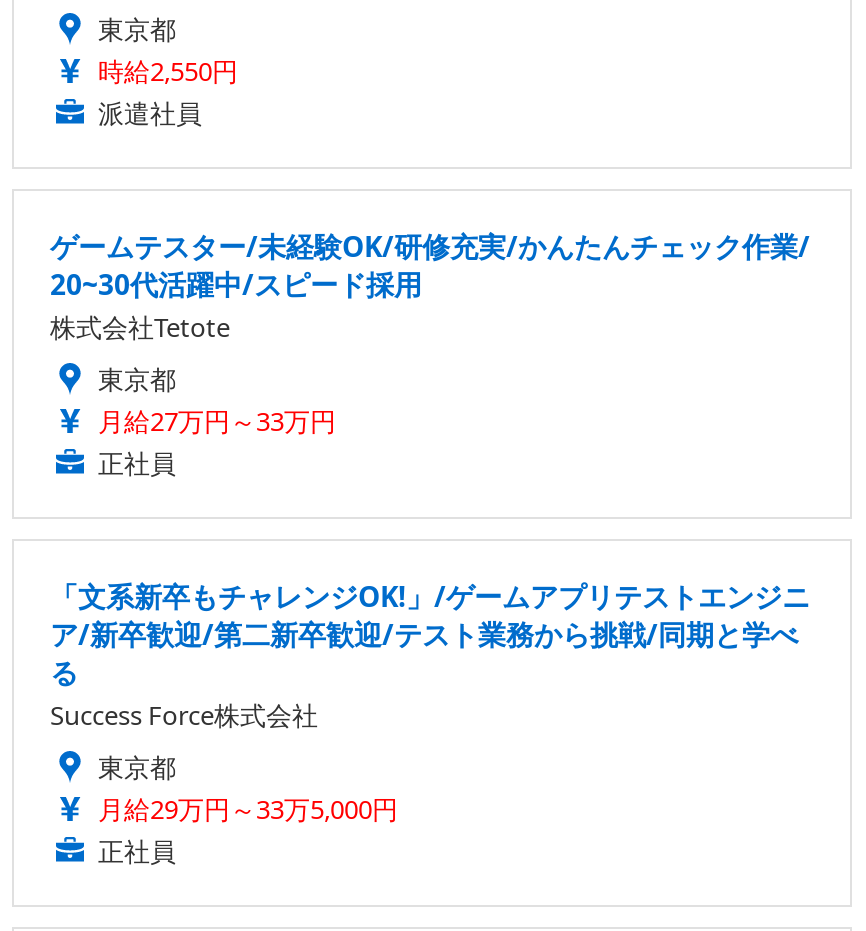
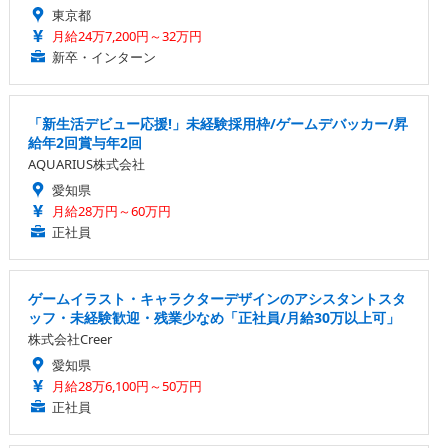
[98,53,238,131] 時給2,550円 | 派遣社員 -> [52,27,202,66] 月給24万7,200円～32万円 | 新卒・インターン
[50,227,810,439] ゲームテスター/未経験OK/研修充実/かんたんチェック作業/ | 20~30代活躍中/スピード採用 | 株式会社Tetote | 東京都 | 月給27万円～33万円 -> [28,114,408,220] 「新生活デビュー応援!」未経験採用枠/ゲームデバッカー/昇 | 給年2回賞与年2回 | AQUARIUS株式会社 | 愛知県 | 月給28万円～60万円
[50,577,810,827] 「文系新卒もチャレンジOK!」/ゲームアプリテストエンジニ | ア/新卒歓迎/第二新卒歓迎/テスト業務から挑戦/同期と学べ | る | Success Force株式会社 | 東京都 | 月給29万円～33万5,000円 -> [28,289,406,395] ゲームイラスト・キャラクターデザインのアシスタントスタ | ッフ・未経験歓迎・残業少なめ「正社員/月給30万以上可」 | 株式会社Creer | 愛知県 | 月給28万6,100円～50万円

